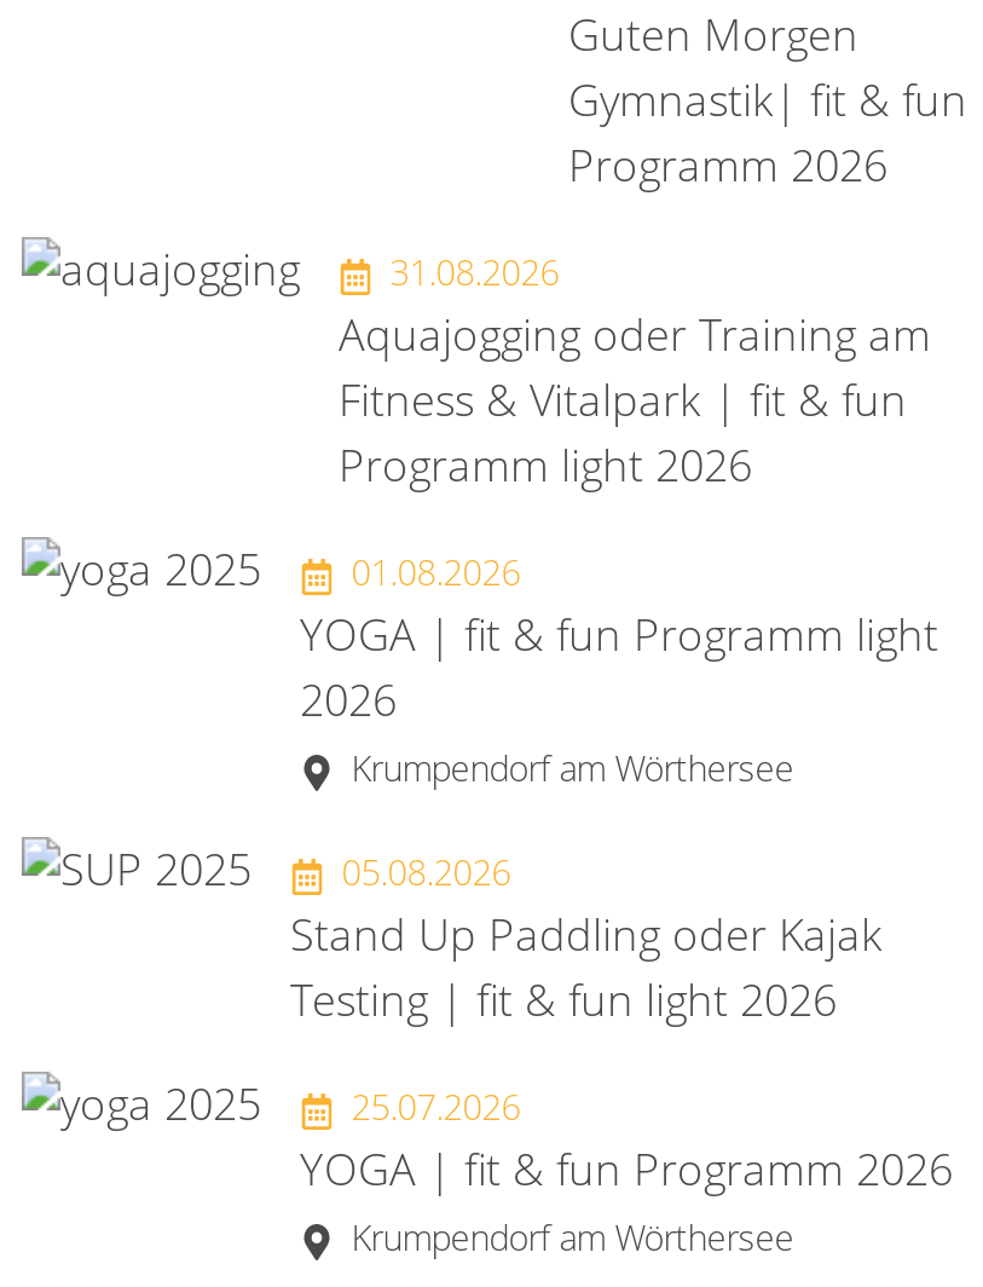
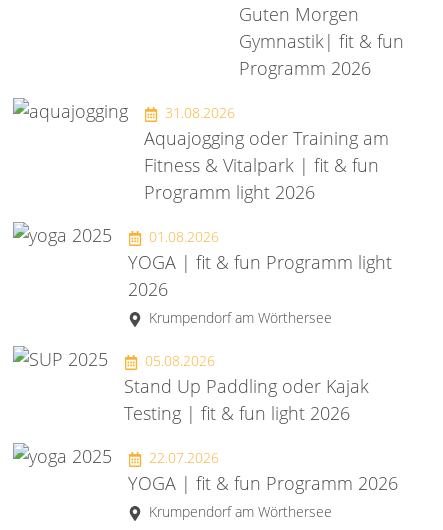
[351,1084,530,1130] 25.07.2026 -> [149,448,223,467] 22.07.2026

